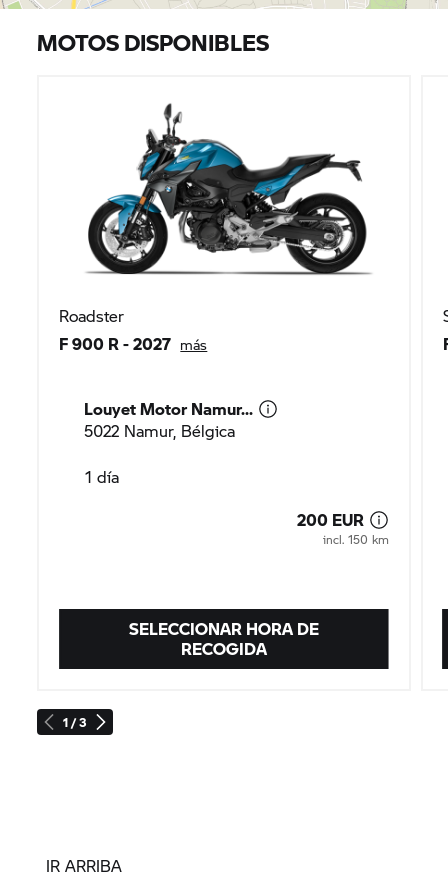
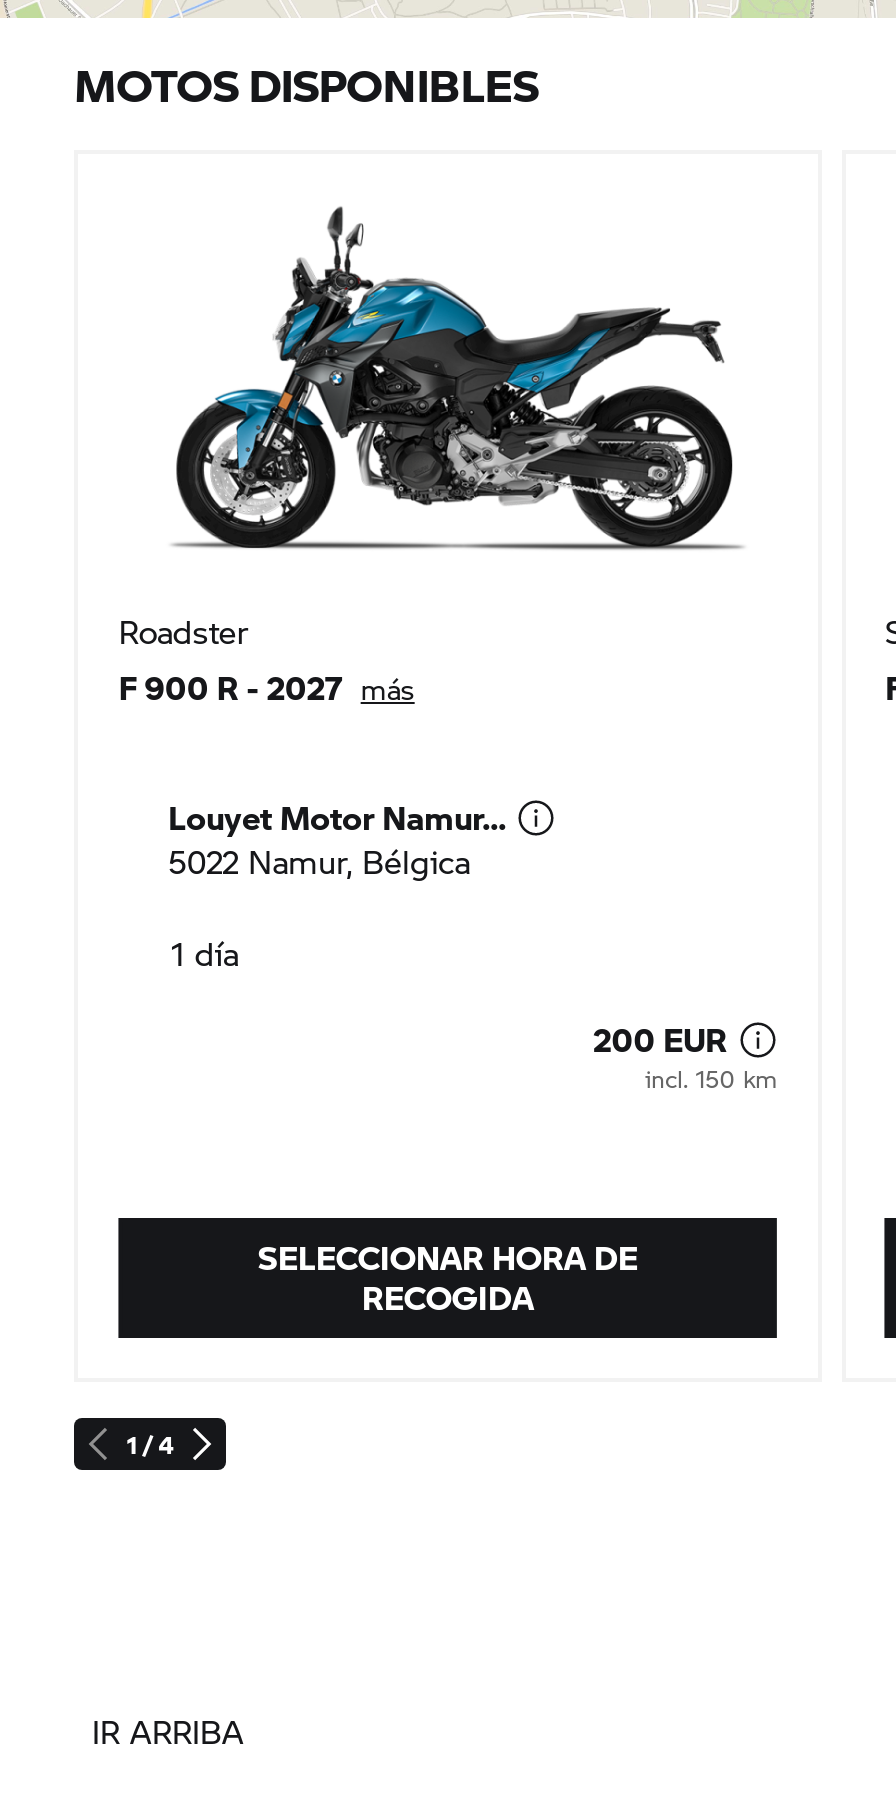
[63,713,87,731] 1 / 3 -> [127,1426,175,1462] 1 / 4

